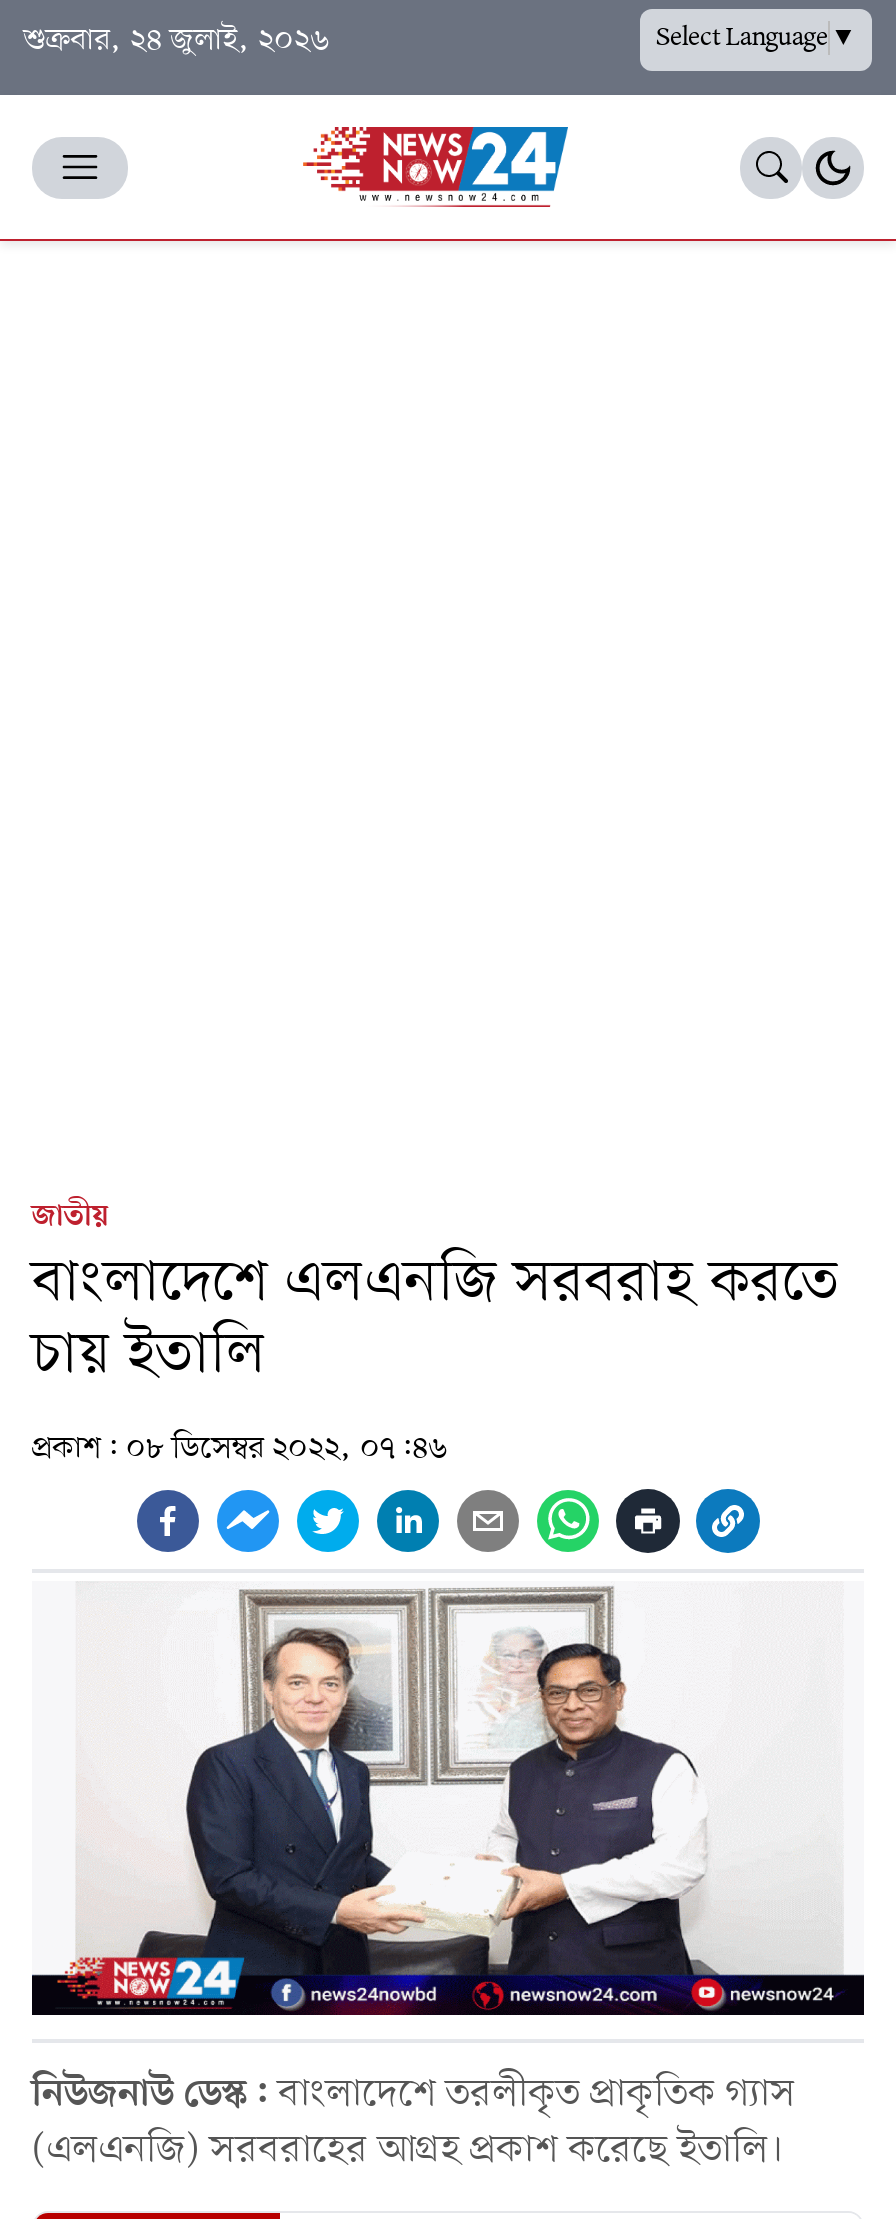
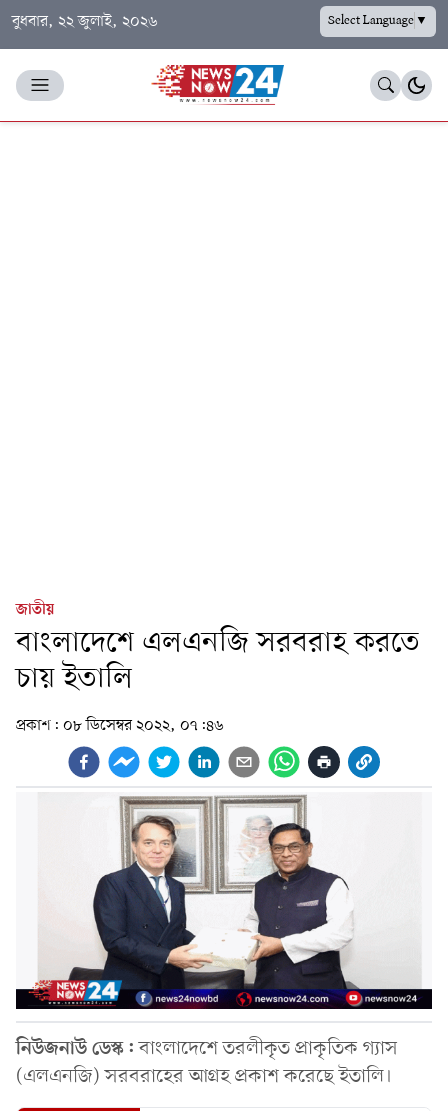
[24,18,330,62] শুক্রবার, ২৪ জুলাই, ২০২৬ -> [12,10,158,32] বুধবার, ২২ জুলাই, ২০২৬

